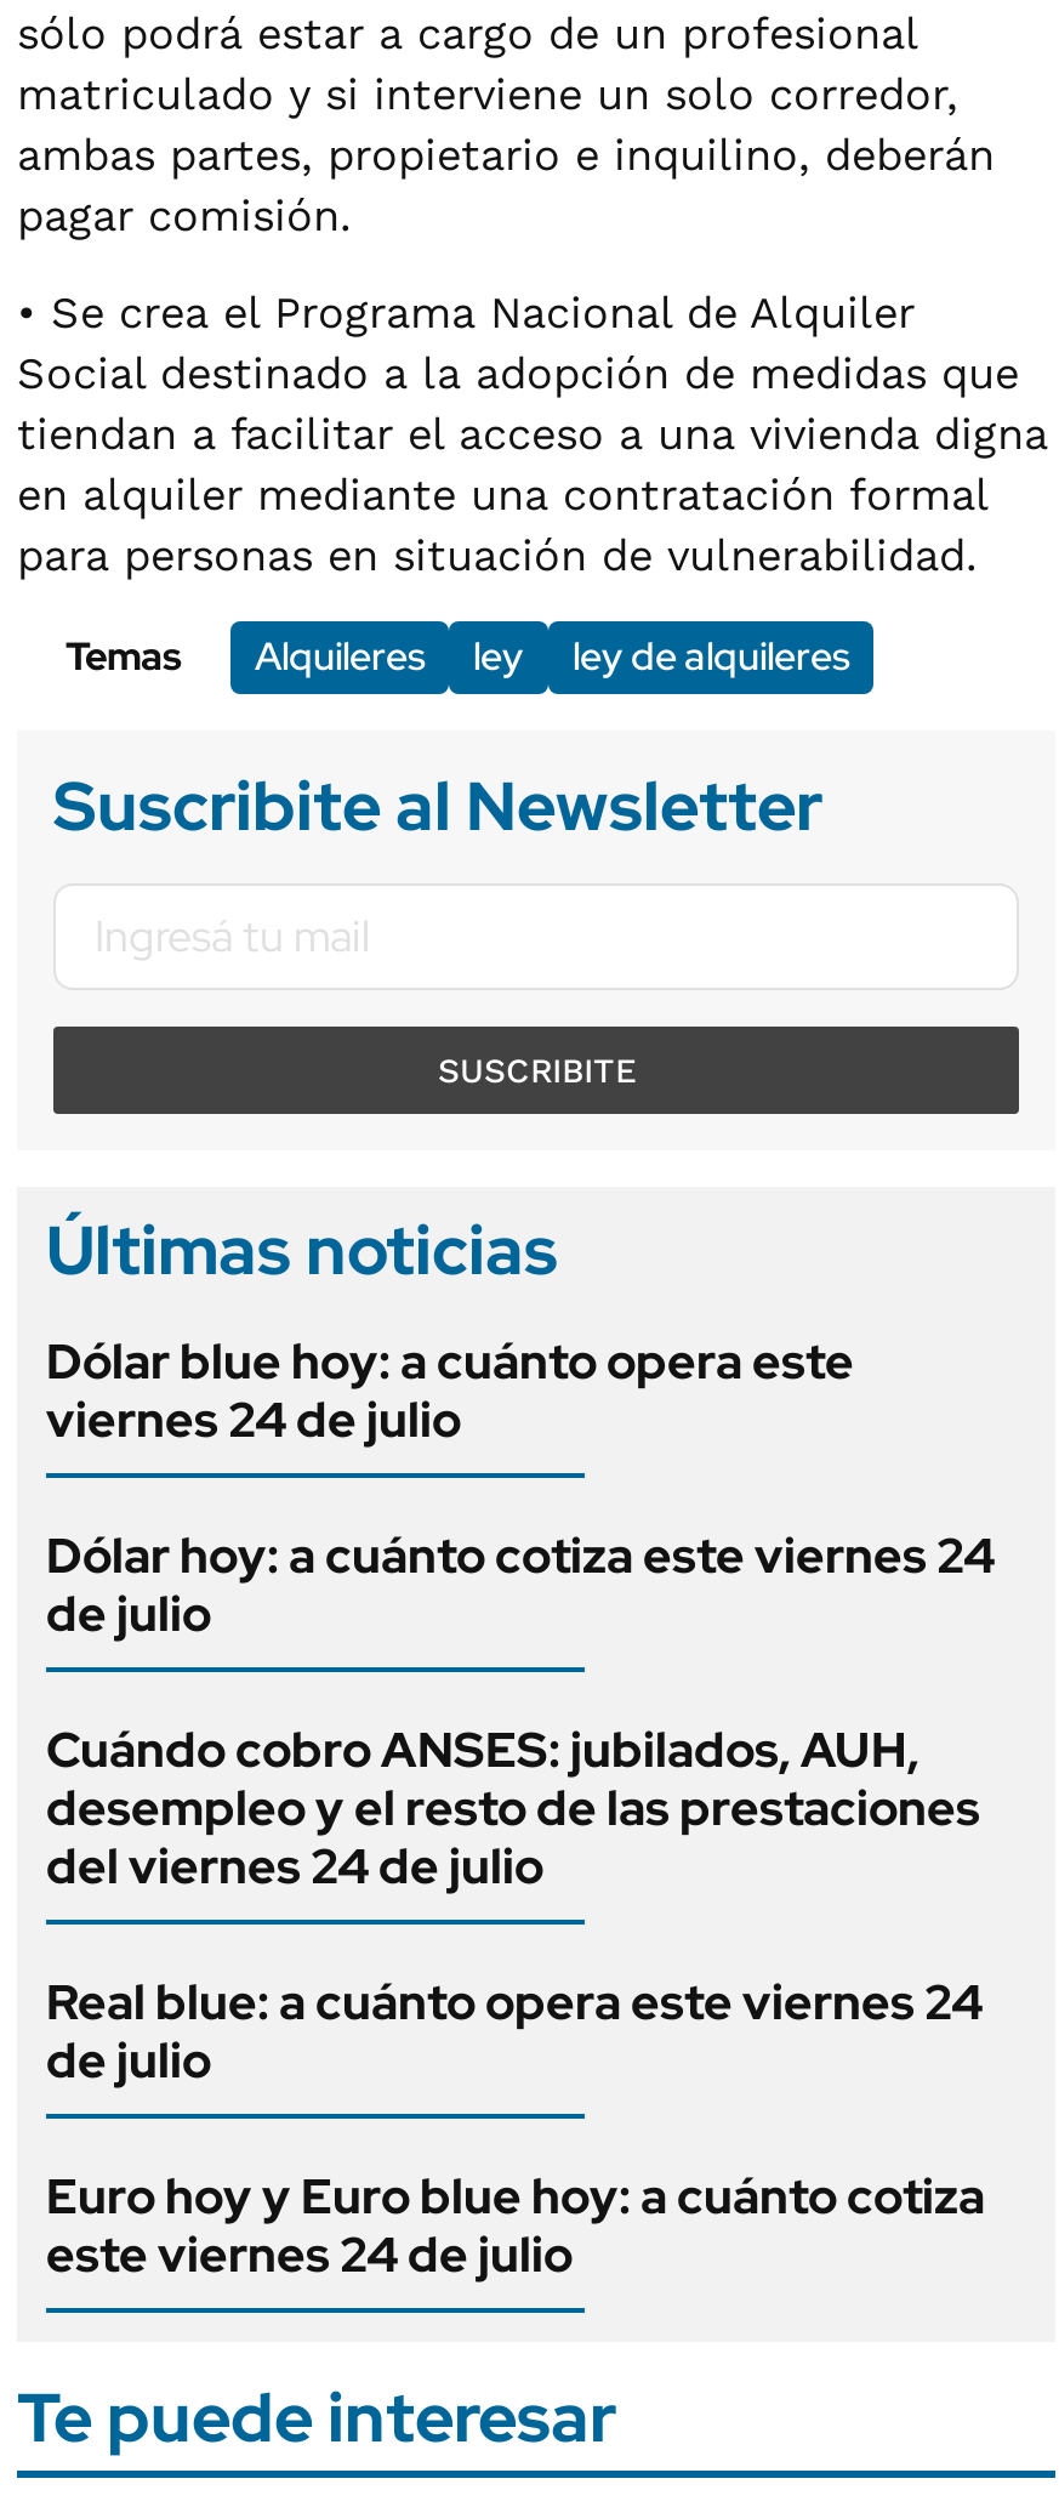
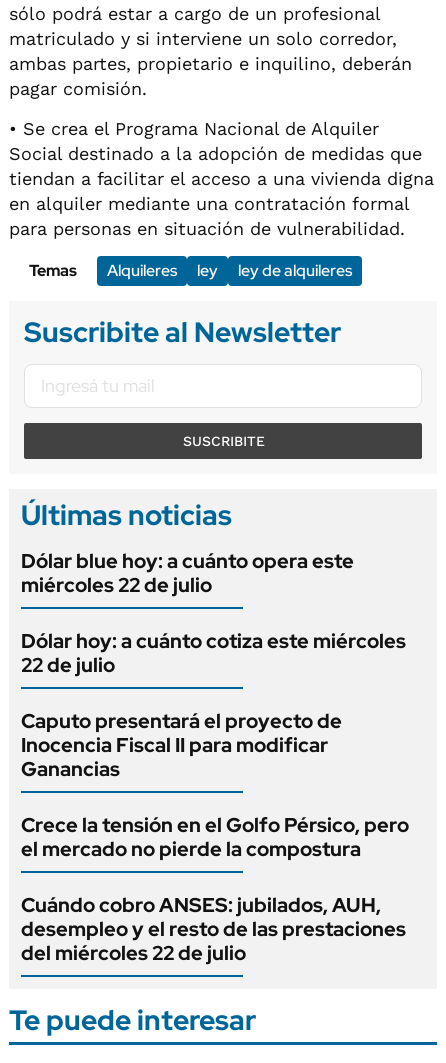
[46,1387,995,1644] viernes 24 de julio | Dólar hoy: a cuánto cotiza este viernes 24 | de julio -> [21,572,409,862] miércoles 22 de julio | Dólar hoy: a cuánto cotiza este miércoles | 22 de julio | Caputo presentará el proyecto de | Inocencia Fiscal II para modificar | Ganancias | Crece la tensión en el Golfo Pérsico, pero | el mercado no pierde la compostura
moved [46,1717,980,1839] -> [21,892,406,942]: Cuándo cobro ANSES: jubilados, AUH, | desempleo y el resto de las prestaciones
[46,1834,985,2285] del viernes 24 de julio | Real blue: a cuánto opera este viernes 24 | de julio | Euro hoy y Euro blue hoy: a cuánto cotiza | este viernes 24 de julio -> [21,940,246,966] del miércoles 22 de julio

